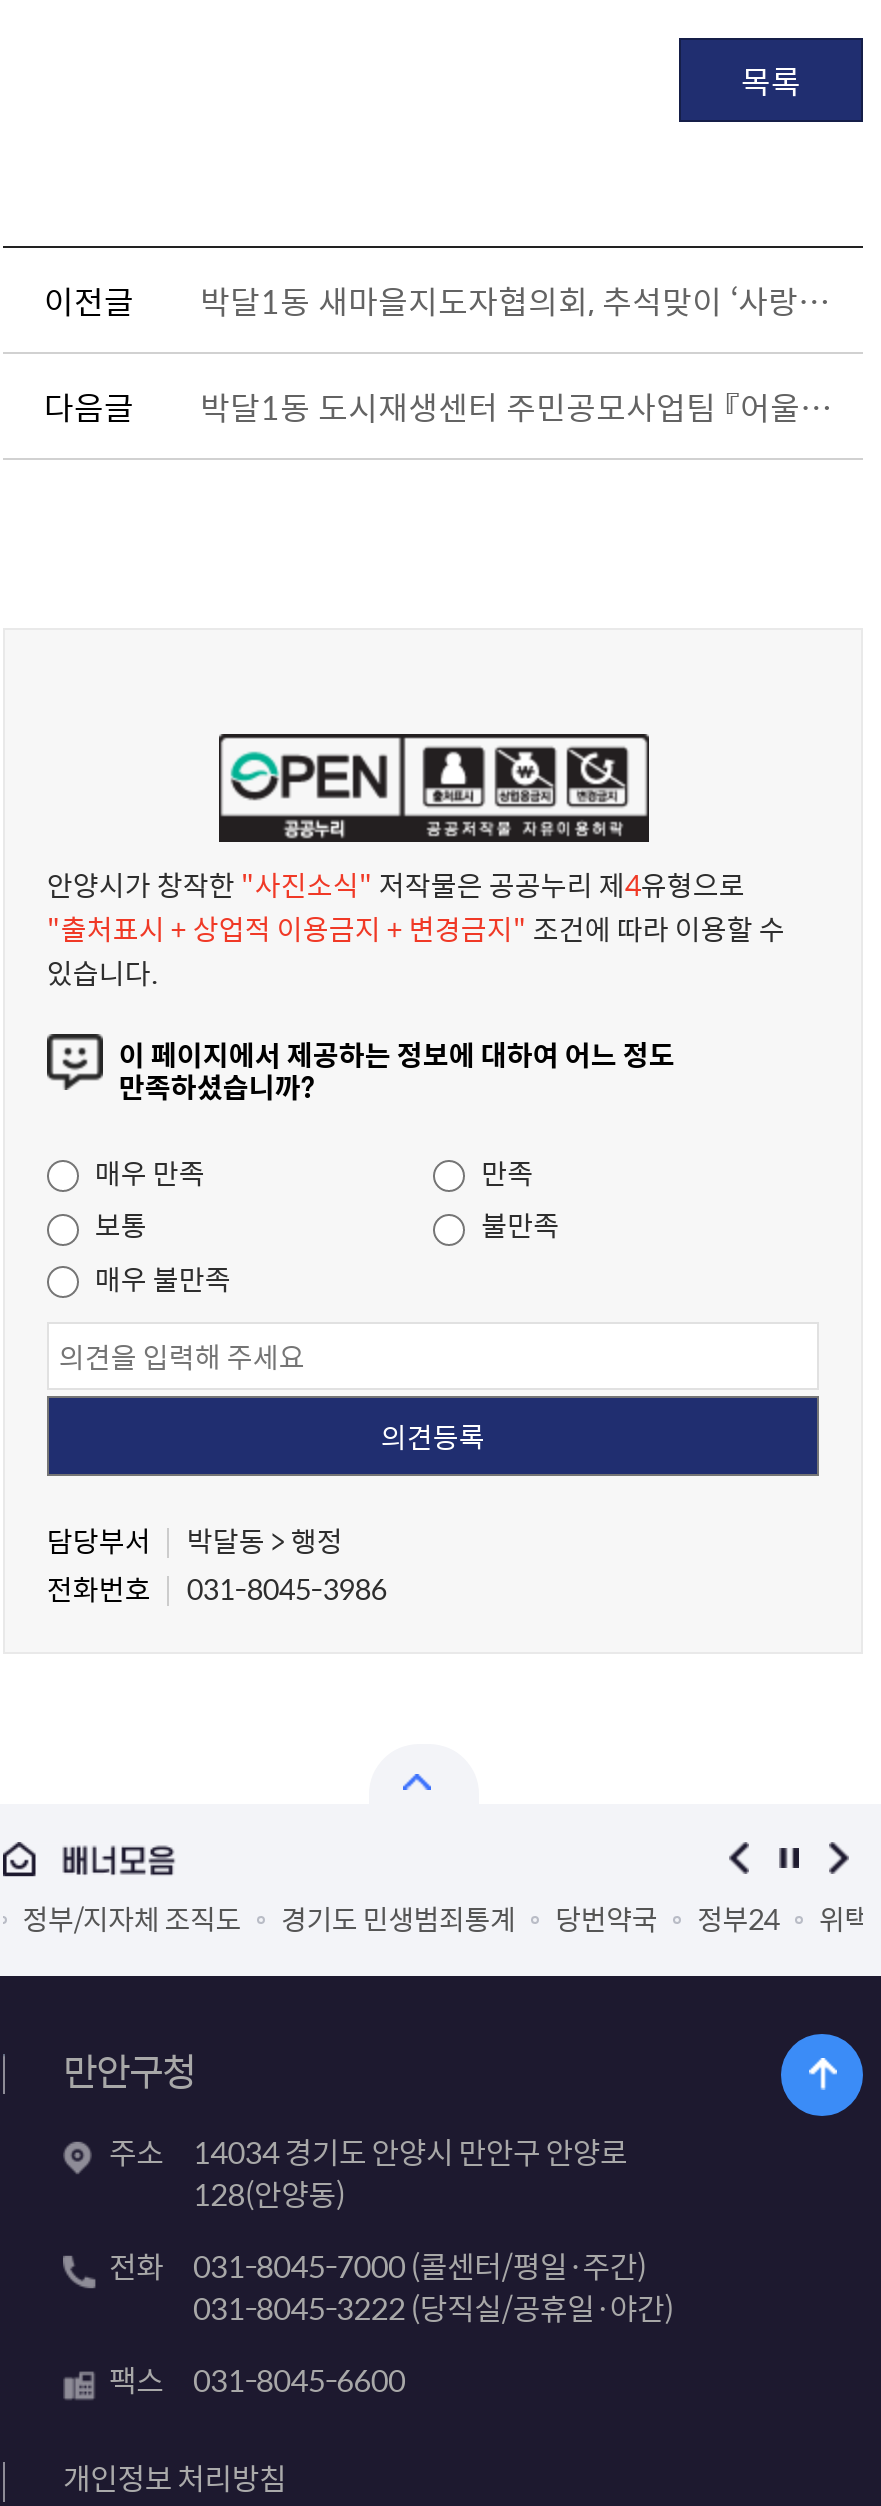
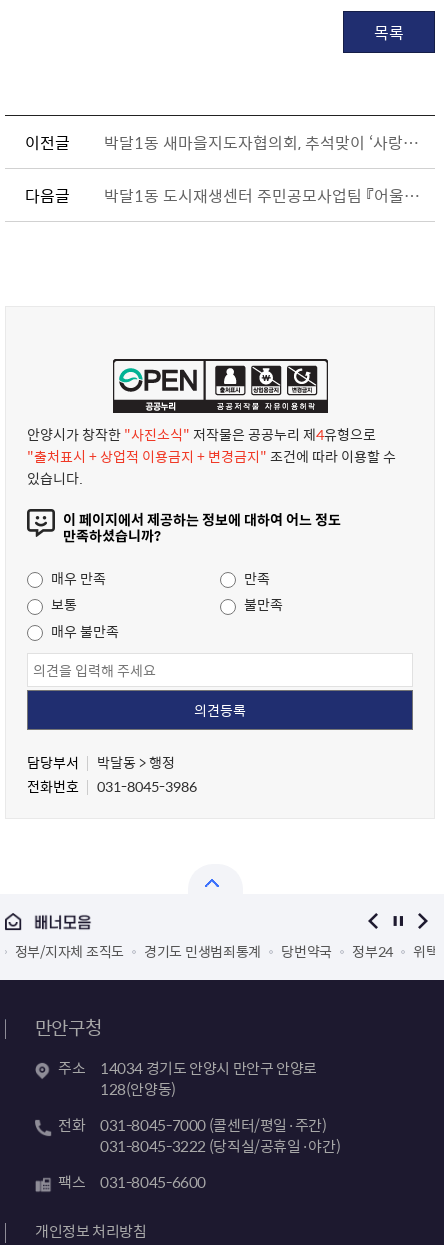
[779,2032,865,2118] [image] -> none

